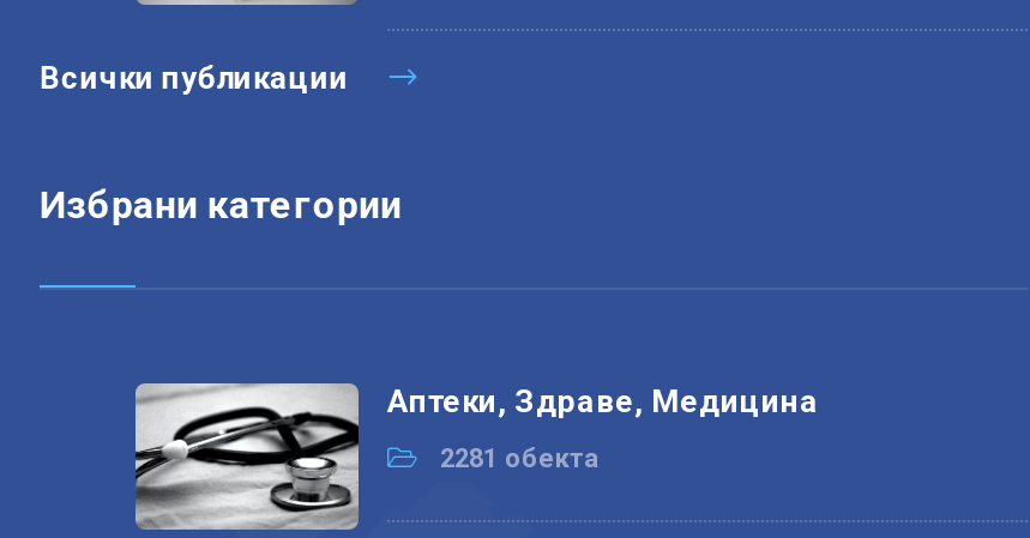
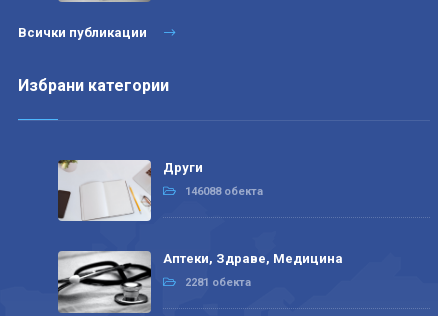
none -> [57,159,263,222] [image] | Други | 146088 обекта

